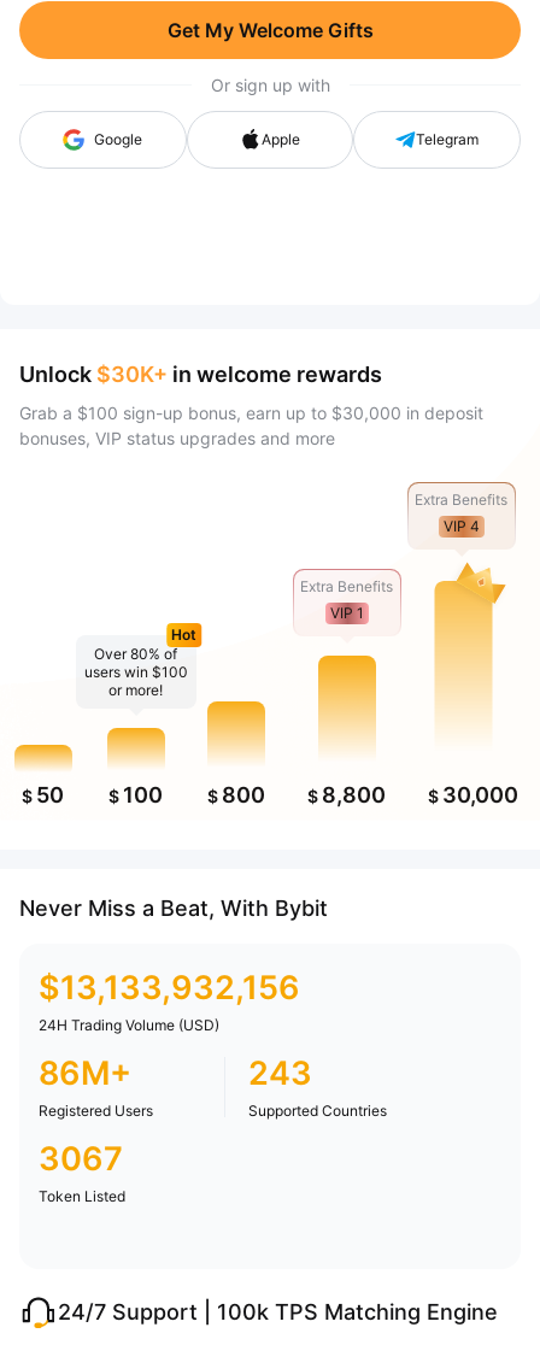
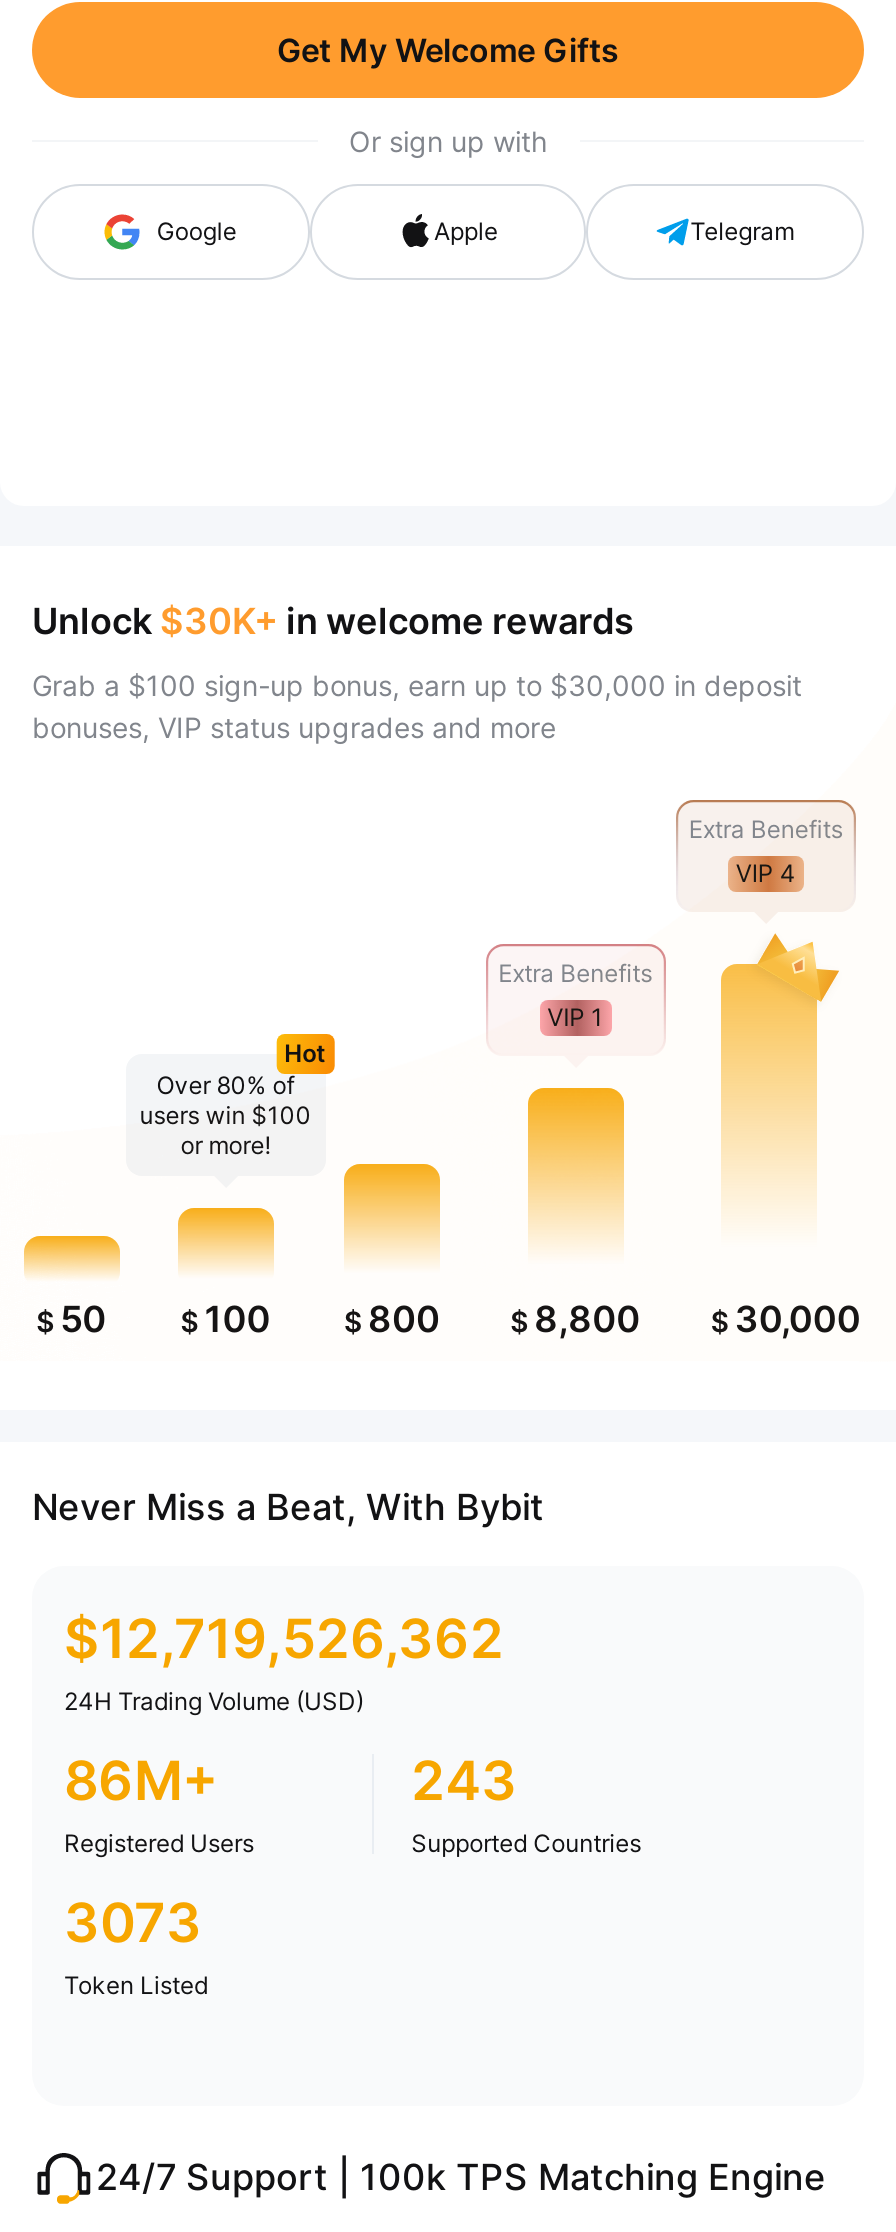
[39,968,300,1008] $13,133,932,156 -> [64,1606,504,1672] $12,719,526,362
[39,1139,123,1179] 3067 -> [64,1890,202,1956] 3073

